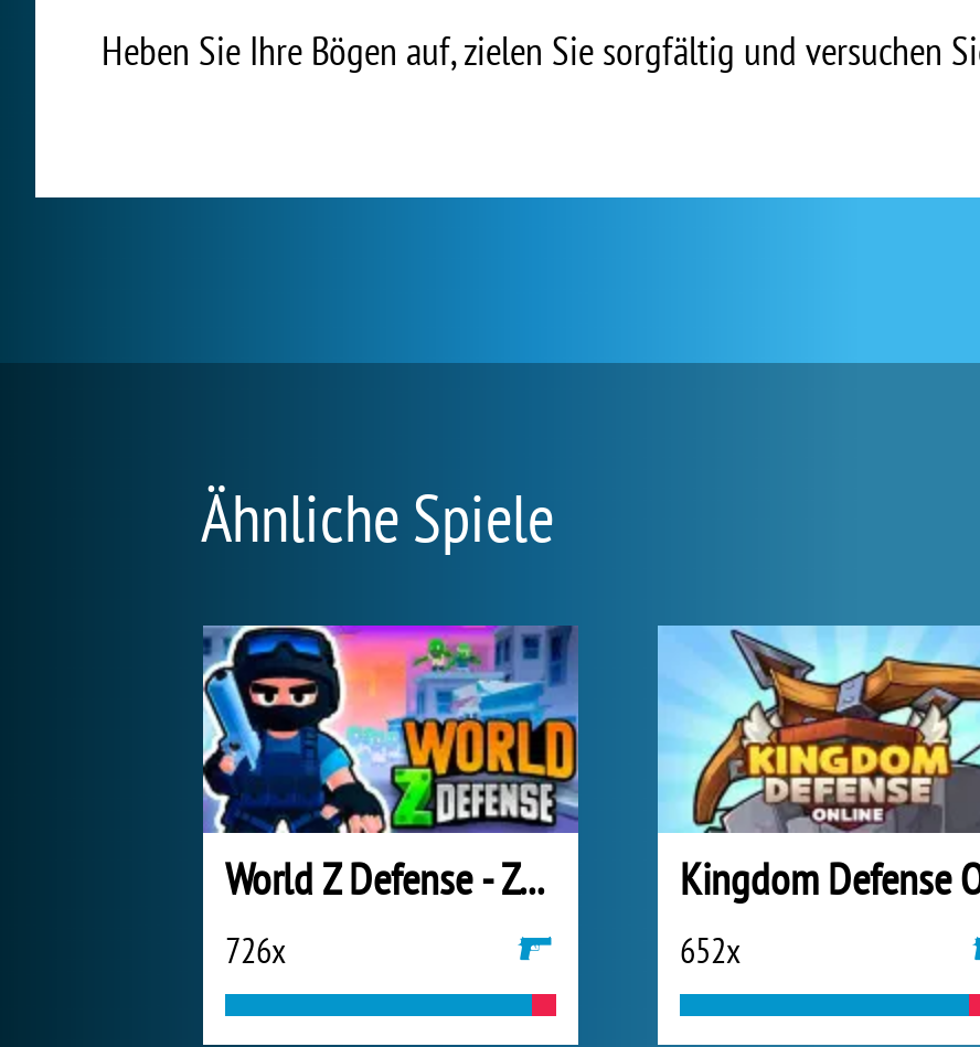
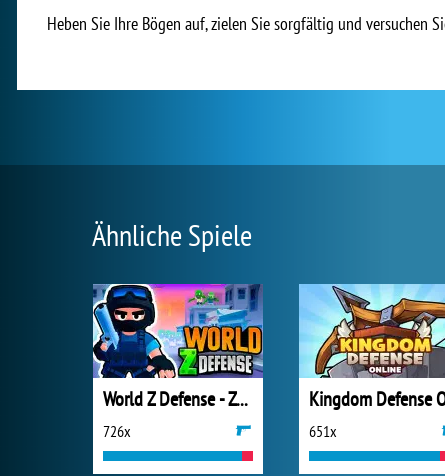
[680,928,742,972] 652x -> [309,421,337,441] 651x

